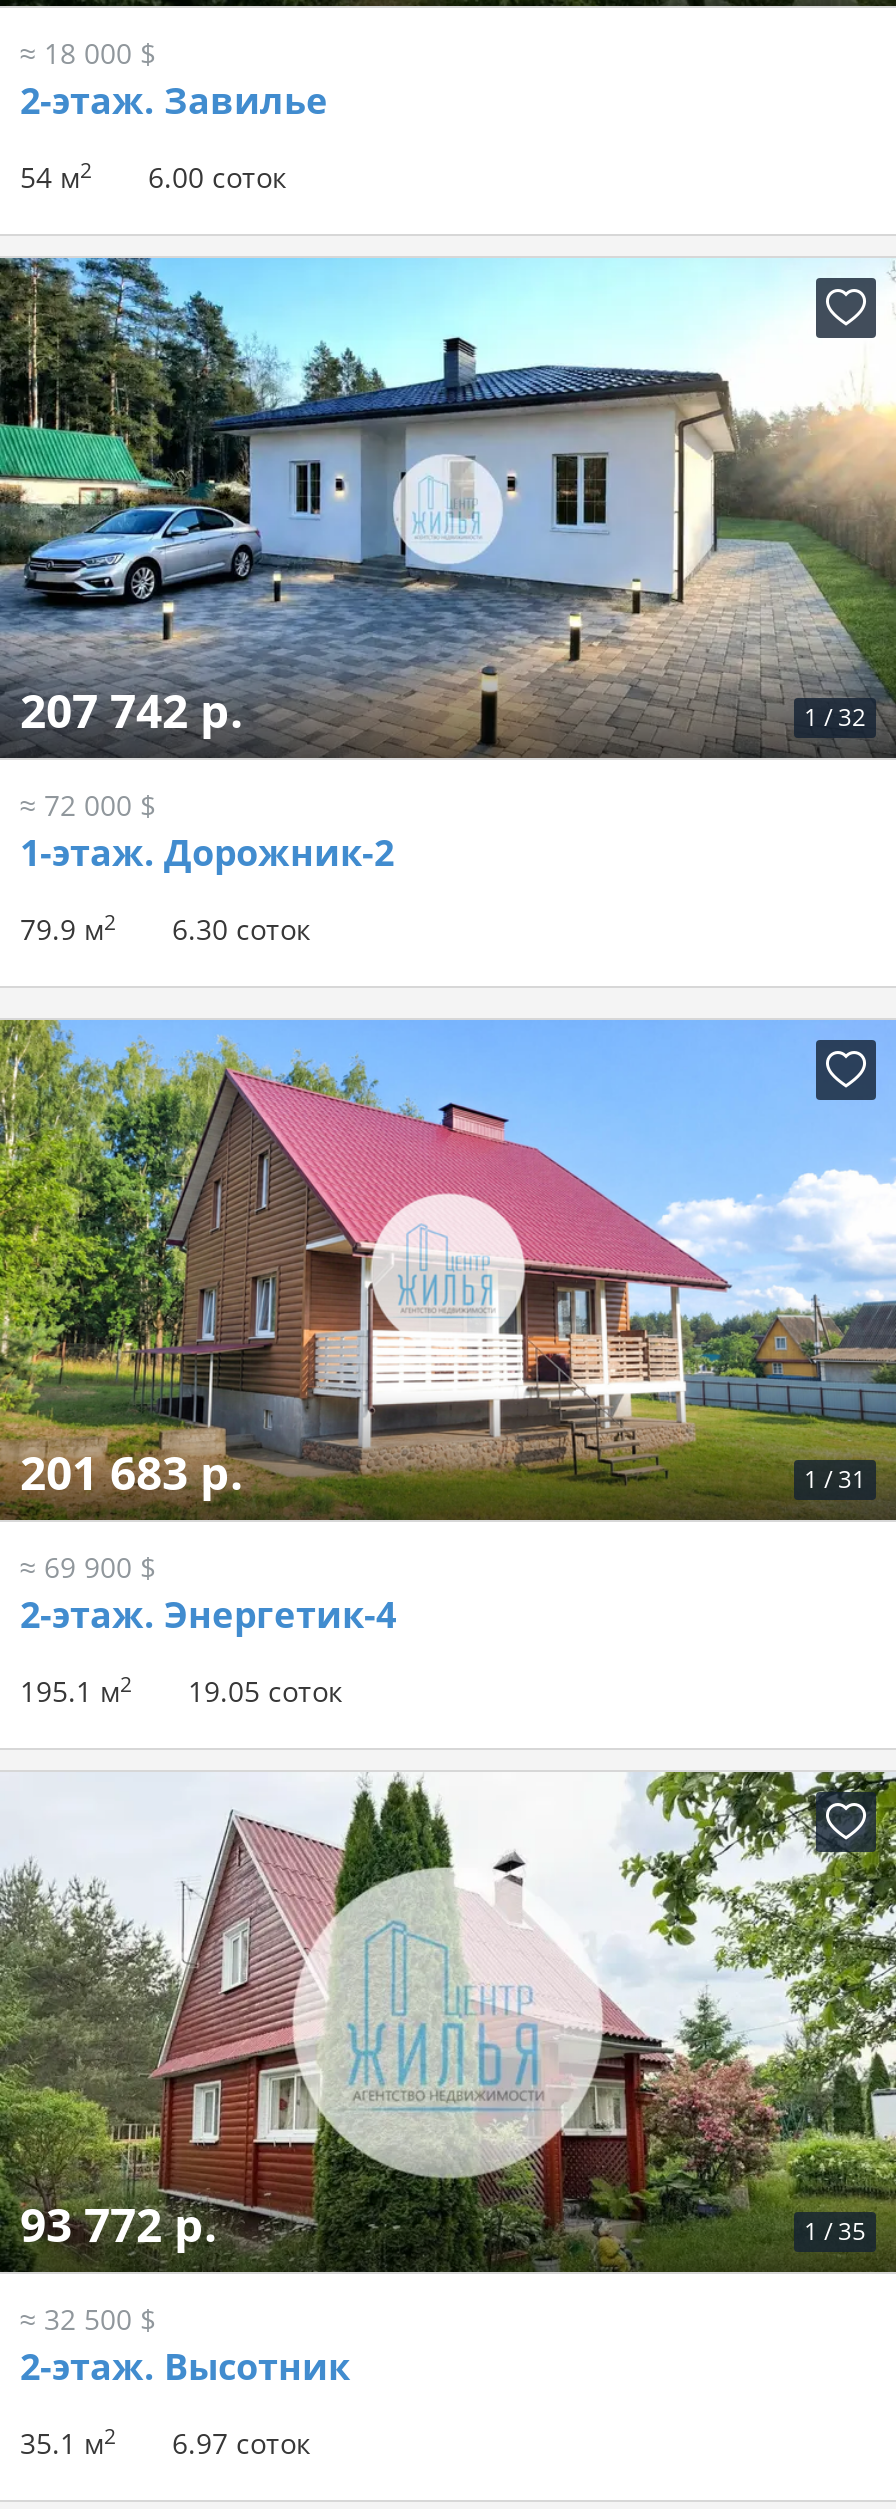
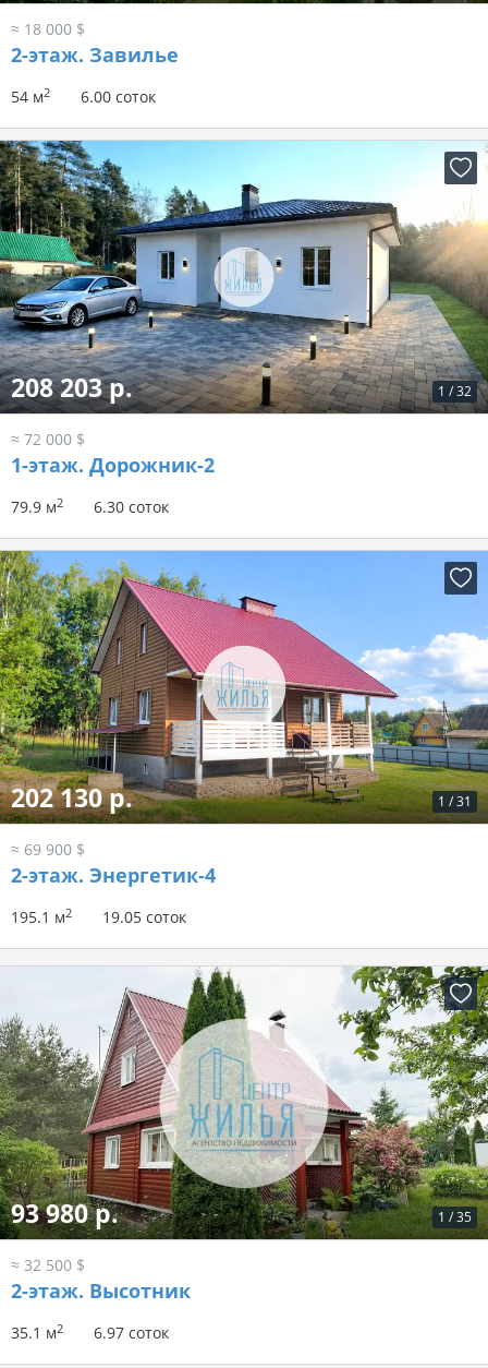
[20,679,244,743] 207 742 р. -> [11,370,133,405] 208 203 р.
[20,1441,244,1505] 201 683 р. -> [11,780,133,815] 202 130 р.
[20,2193,218,2257] 93 772 р. -> [11,1196,119,1231] 93 980 р.

